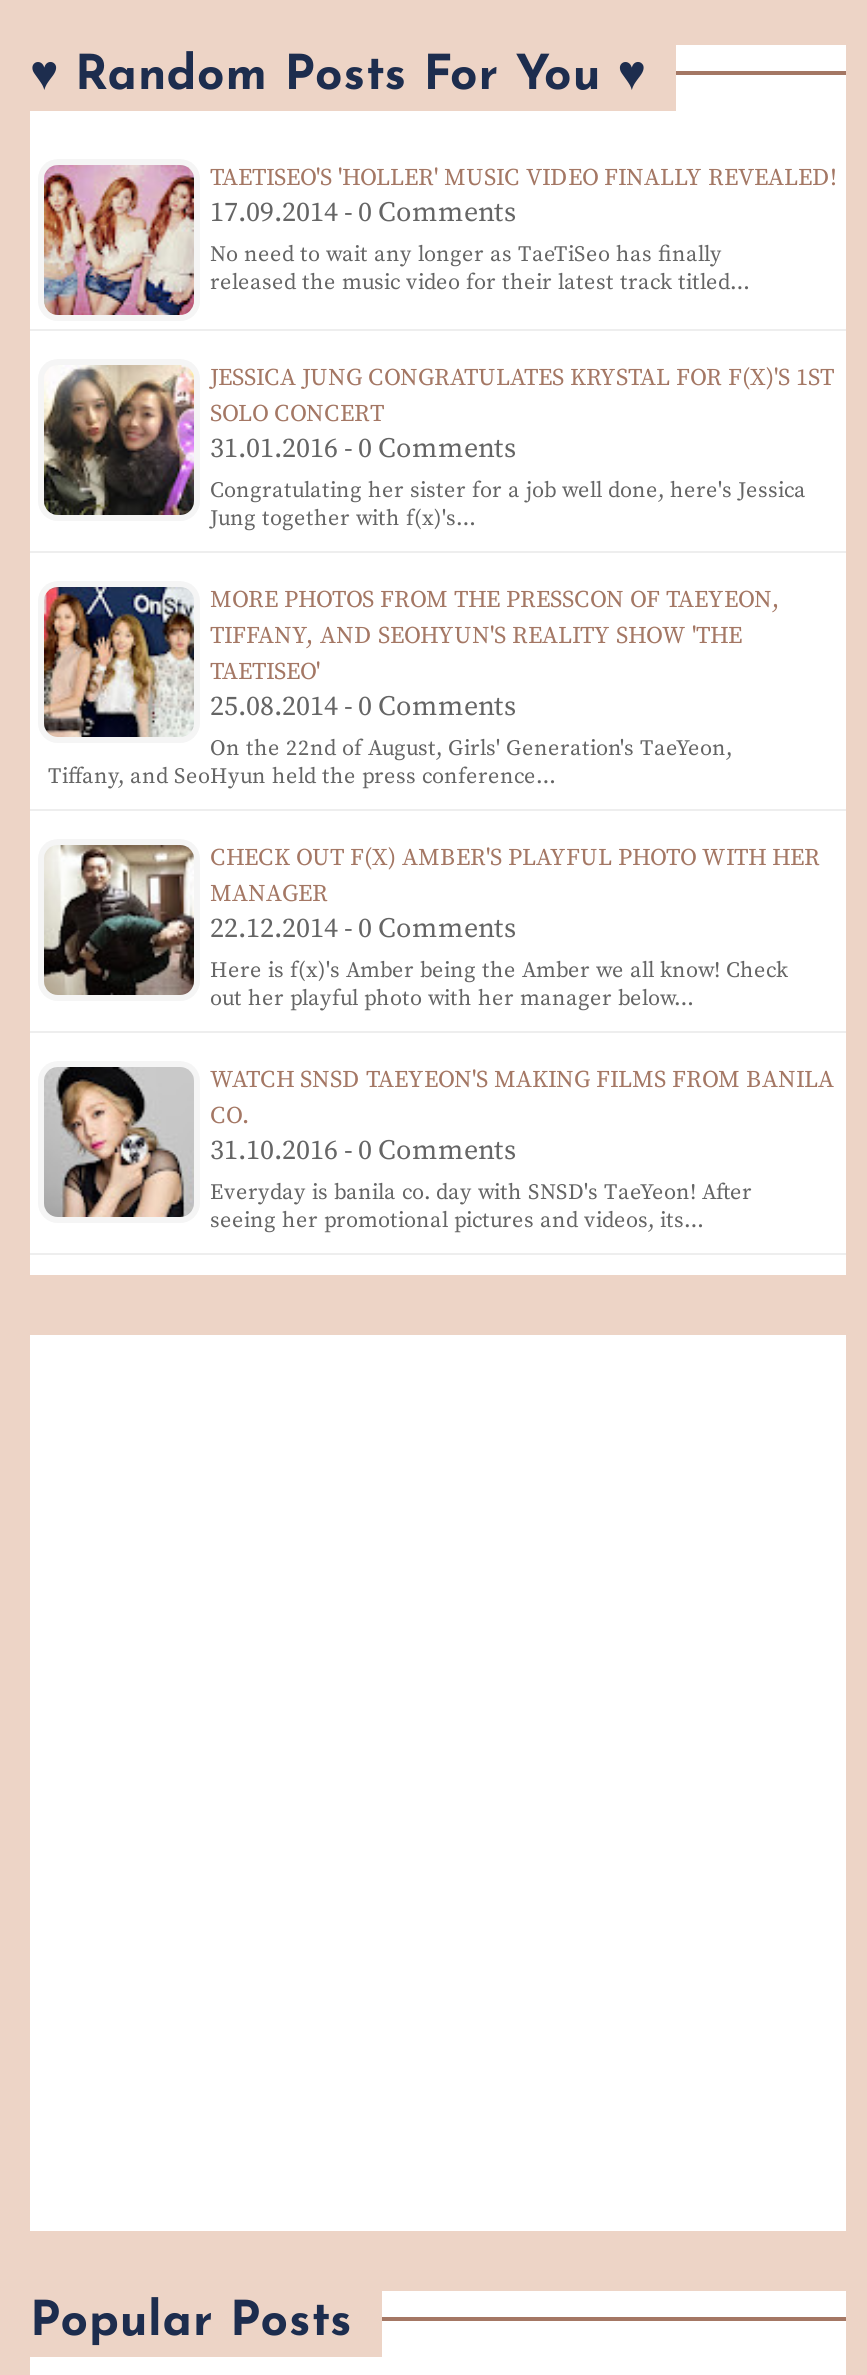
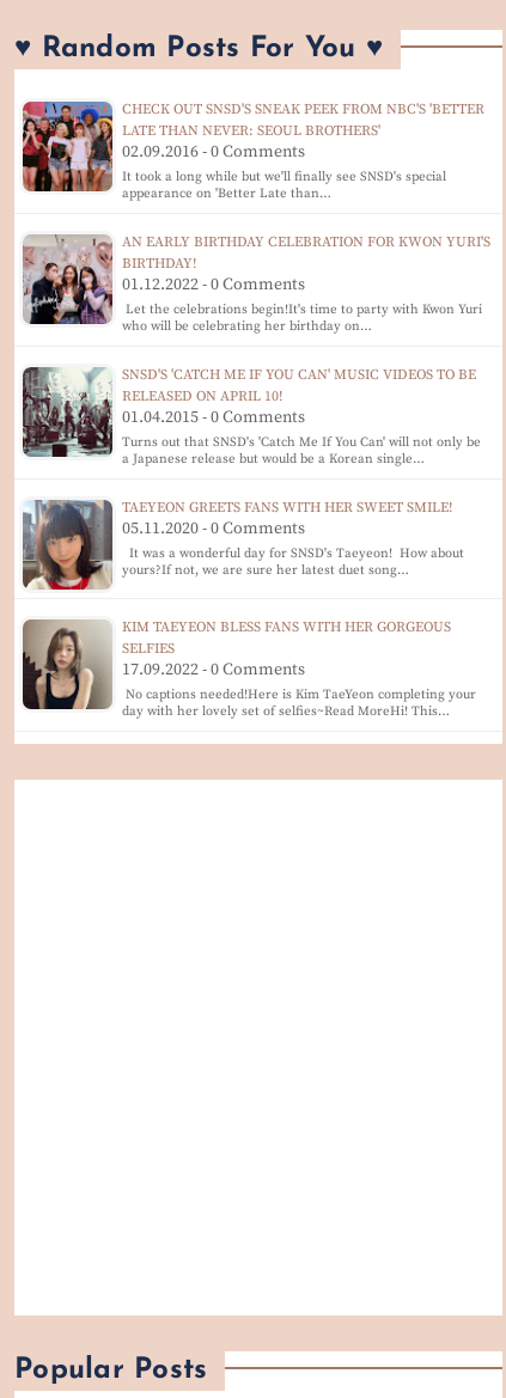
[44,162,836,317] [image] | TAETISEO'S 'HOLLER' MUSIC VIDEO FINALLY REVEALED! | 17.09.2014 - 0 Comments | No need to wait any longer as TaeTiSeo has finally | released the music video for their latest track titled… -> [22,100,484,202] [image] | CHECK OUT SNSD'S SNEAK PEEK FROM NBC'S 'BETTER | LATE THAN NEVER: SEOUL BROTHERS' | 02.09.2016 - 0 Comments | It took a long while but we'll finally see SNSD's special | appearance on 'Better Late than…
[44,362,834,537] [image] | JESSICA JUNG CONGRATULATES KRYSTAL FOR F(X)'S 1ST | SOLO CONCERT | 31.01.2016 - 0 Comments | Congratulating her sister for a job well done, here's Jessica | Jung together with f(x)'s… -> [22,221,490,334] [image] | AN EARLY BIRTHDAY CELEBRATION FOR KWON YURI'S | BIRTHDAY! | 01.12.2022 - 0 Comments | Let the celebrations begin!It's time to party with Kwon Yuri | who will be celebrating her birthday on…
[42,584,780,790] [image] | MORE PHOTOS FROM THE PRESSCON OF TAEYEON, | TIFFANY, AND SEOHYUN'S REALITY SHOW 'THE | TAETISEO' | 25.08.2014 - 0 Comments | On the 22nd of August, Girls' Generation's TaeYeon, | Tiffany, and SeoHyun held the press conference… -> [23,354,481,467] [image] | SNSD'S 'CATCH ME IF YOU CAN' MUSIC VIDEOS TO BE | RELEASED ON APRIL 10! | 01.04.2015 - 0 Comments | Turns out that SNSD's 'Catch Me If You Can' will not only be | a Japanese release but would be a Korean single…
[44,842,820,1012] [image] | CHECK OUT F(X) AMBER'S PLAYFUL PHOTO WITH HER | MANAGER | 22.12.2014 - 0 Comments | Here is f(x)'s Amber being the Amber we all know! Check | out her playful photo with her manager below… -> [22,498,464,591] [image] | TAEYEON GREETS FANS WITH HER SWEET SMILE! | 05.11.2020 - 0 Comments | It was a wonderful day for SNSD's Taeyeon! How about | yours?If not, we are sure her latest duet song…
[46,1064,834,1234] [image] | WATCH SNSD TAEYEON'S MAKING FILMS FROM BANILA | CO. | 31.10.2016 - 0 Comments | Everyday is banila co. day with SNSD's TaeYeon! After | seeing her promotional pictures and videos, its… -> [22,618,476,720] [image] | KIM TAEYEON BLESS FANS WITH HER GORGEOUS | SELFIES | 17.09.2022 - 0 Comments | No captions needed!Here is Kim TaeYeon completing your | day with her lovely set of selfies~Read MoreHi! This…

